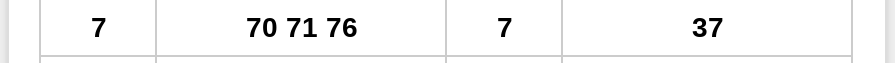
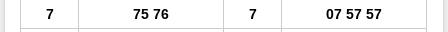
[246,12,358,44] 70 71 76 -> [133,6,169,22] 75 76
[692,12,724,44] 37 -> [326,6,382,22] 07 57 57

